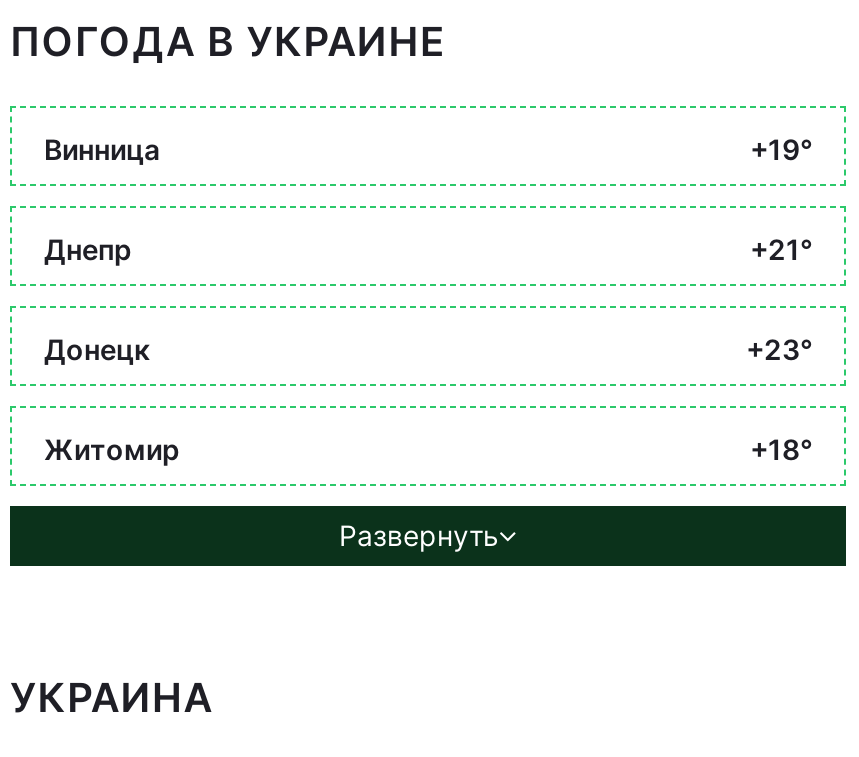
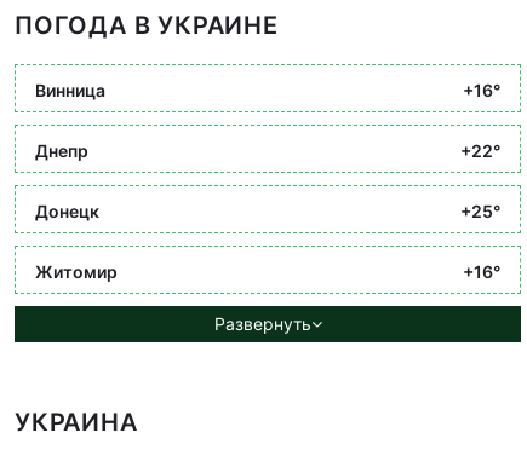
[750,131,812,165] +19° -> [463,79,500,100] +16°
[750,231,812,265] +21° -> [460,140,500,160] +22°
[746,331,812,365] +23° -> [460,200,500,221] +25°
[750,431,812,465] +18° -> [463,261,500,281] +16°

